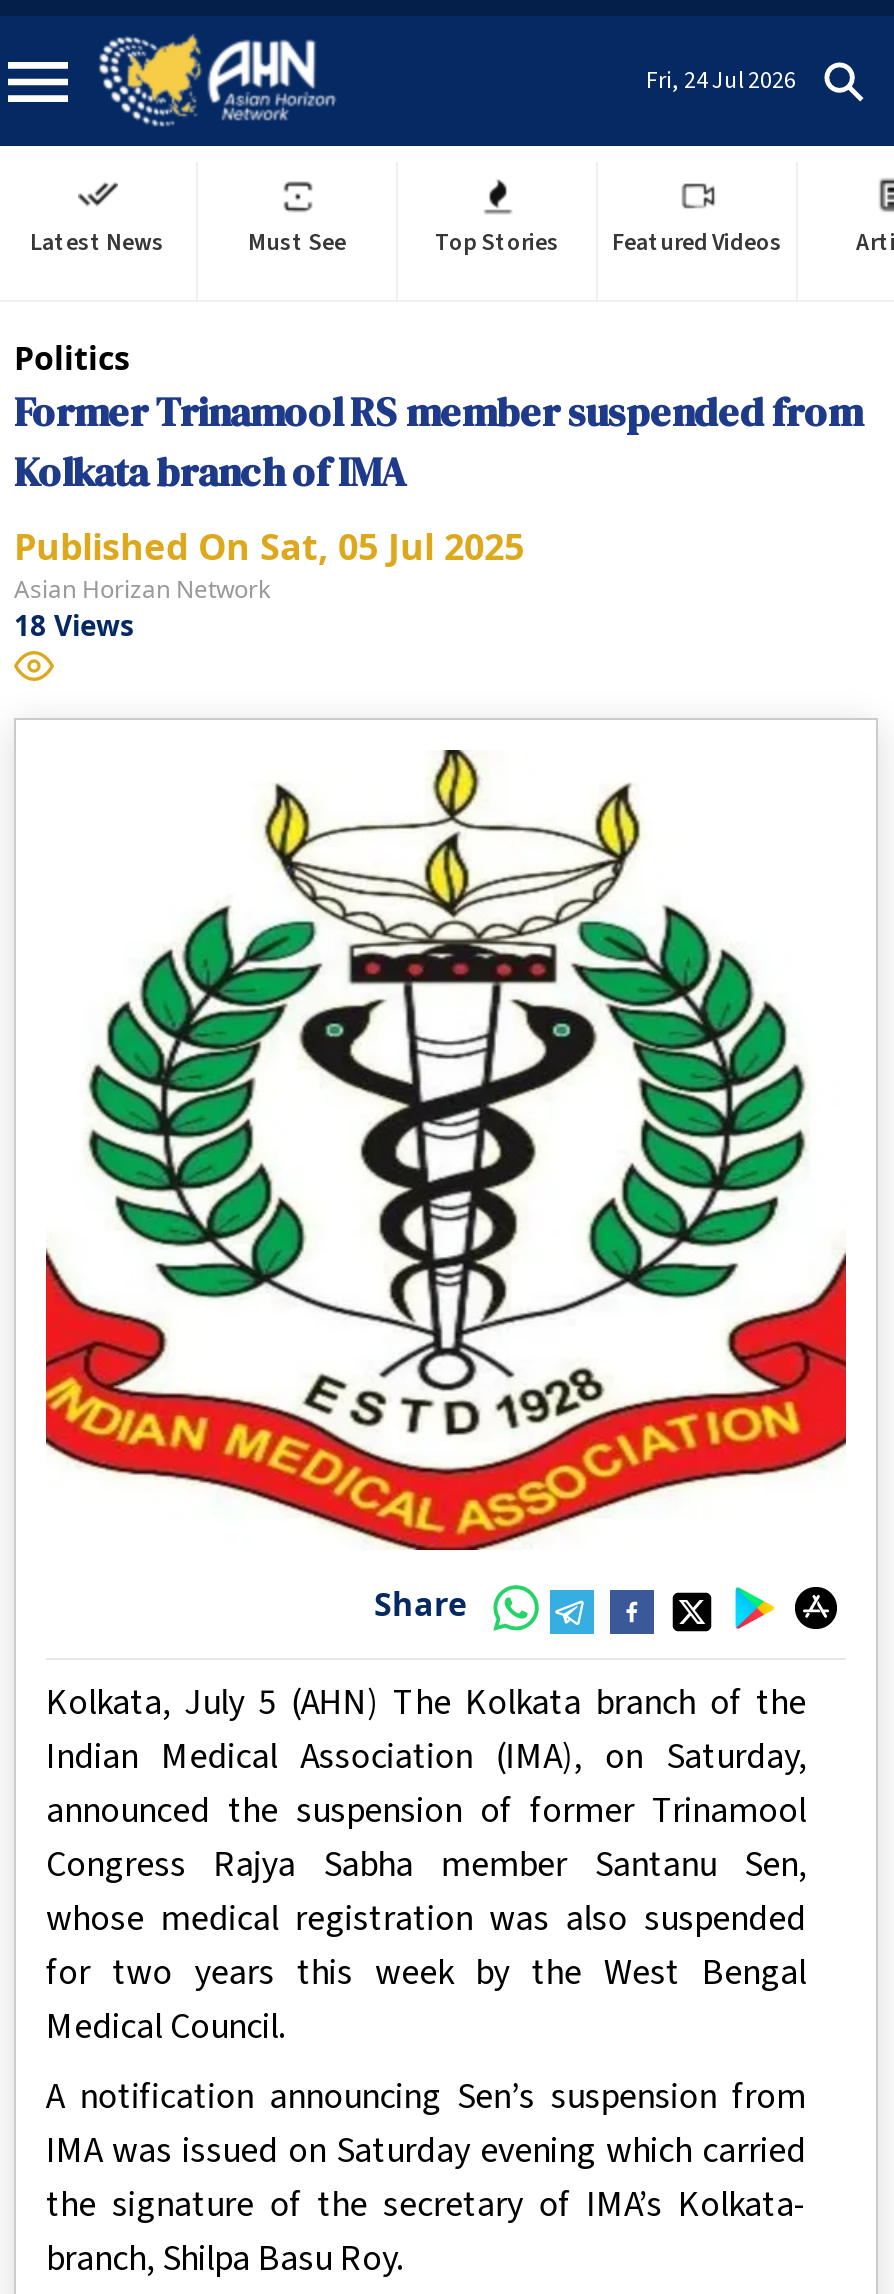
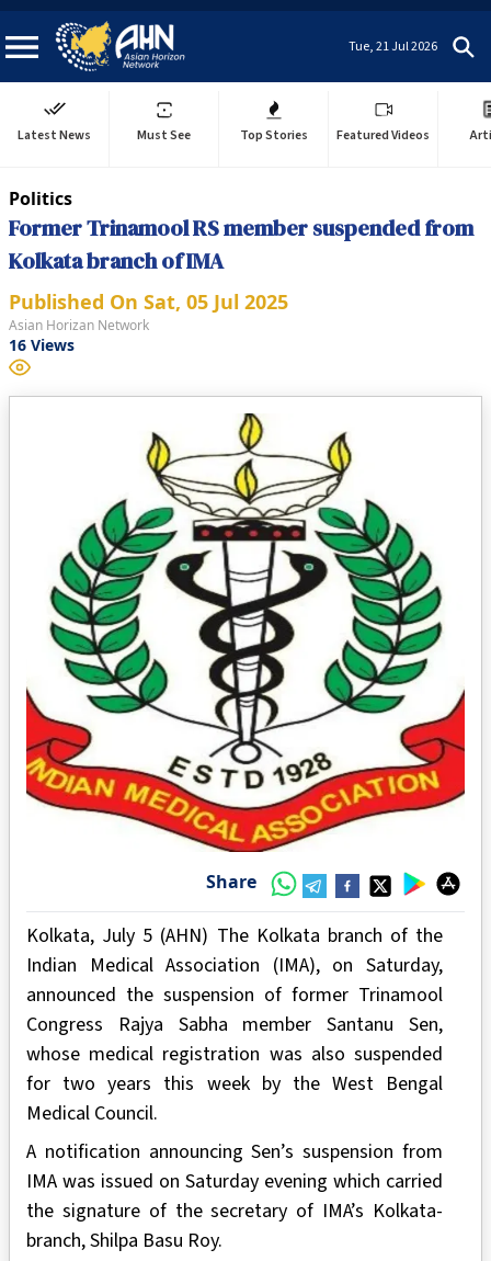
[646,63,796,97] Fri, 24 Jul 2026 -> [349,37,437,55] Tue, 21 Jul 2026
[14,606,134,644] 18 Views -> [9,334,75,355] 16 Views

